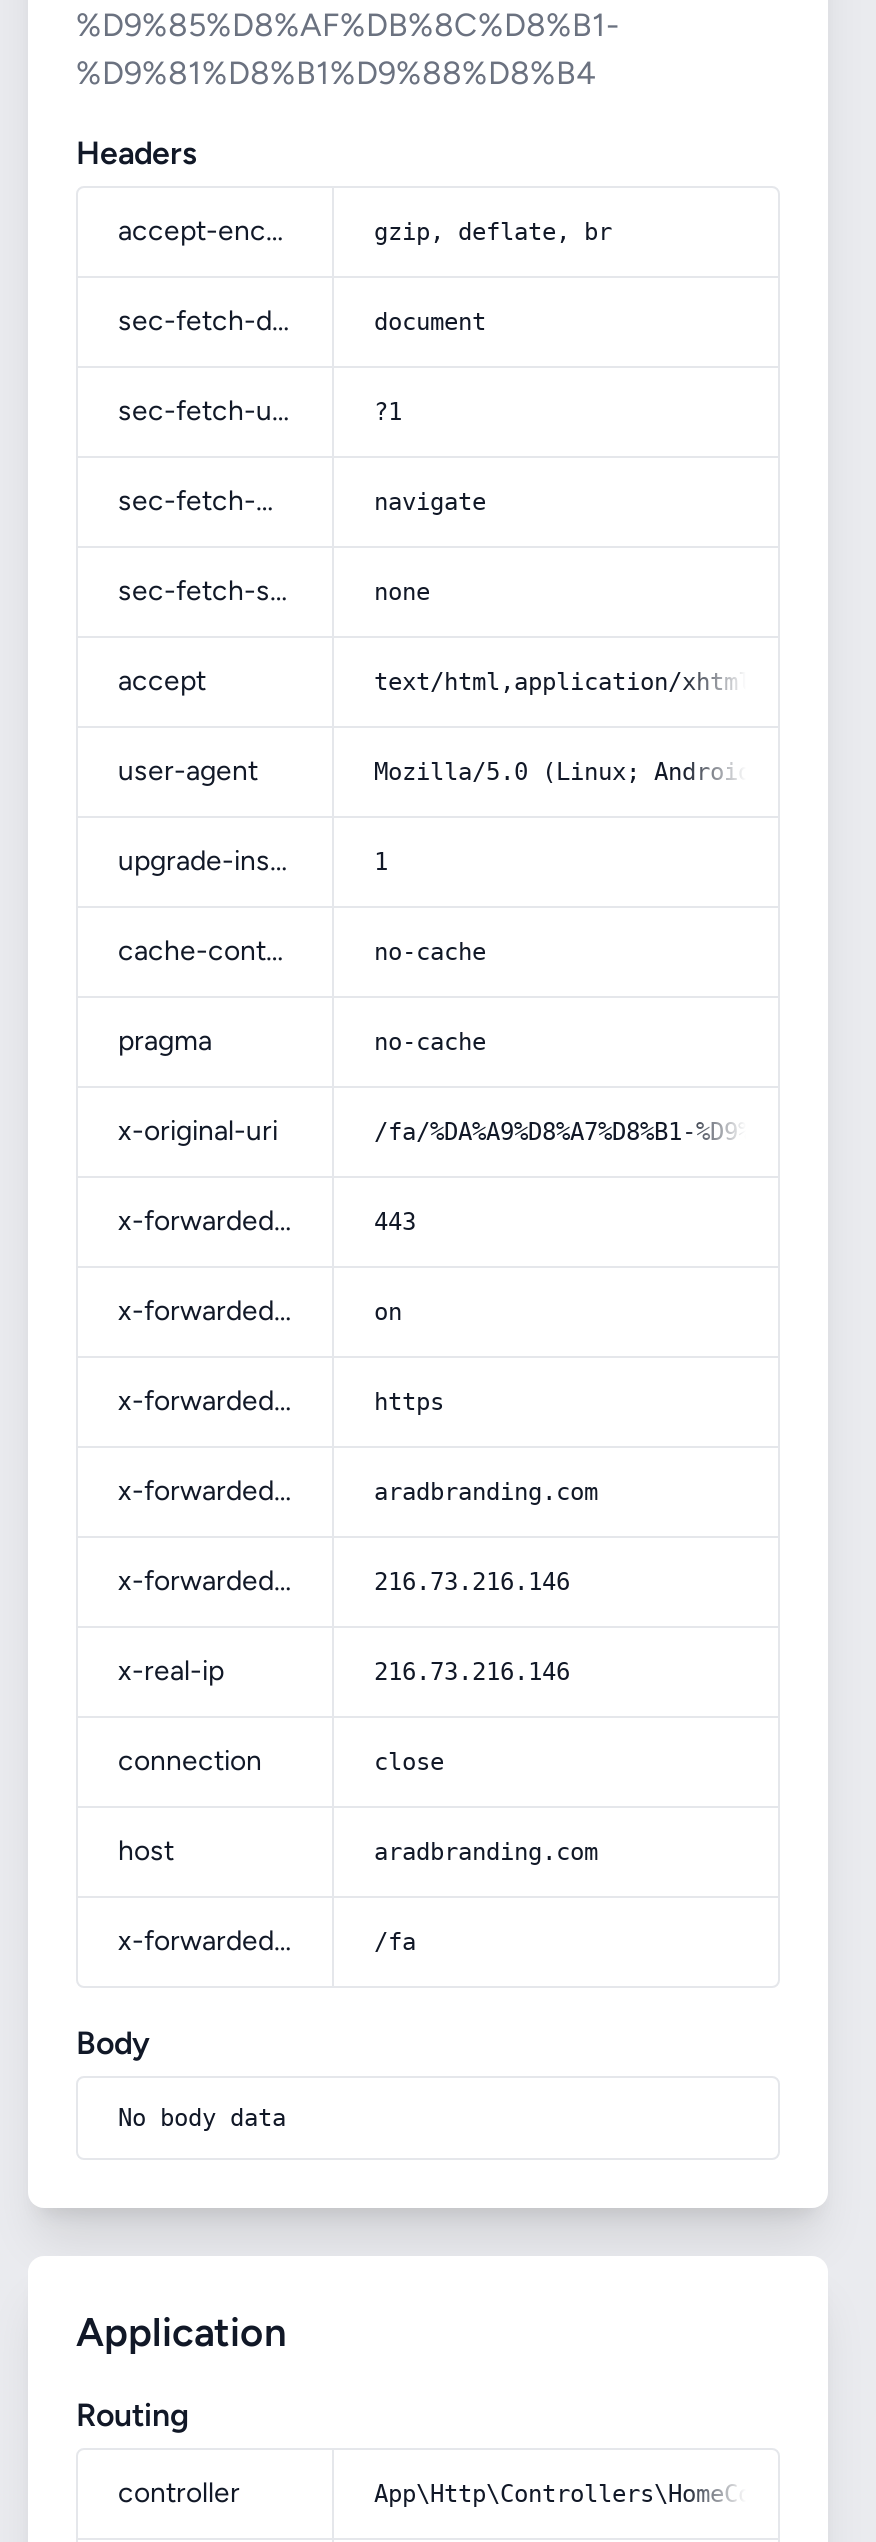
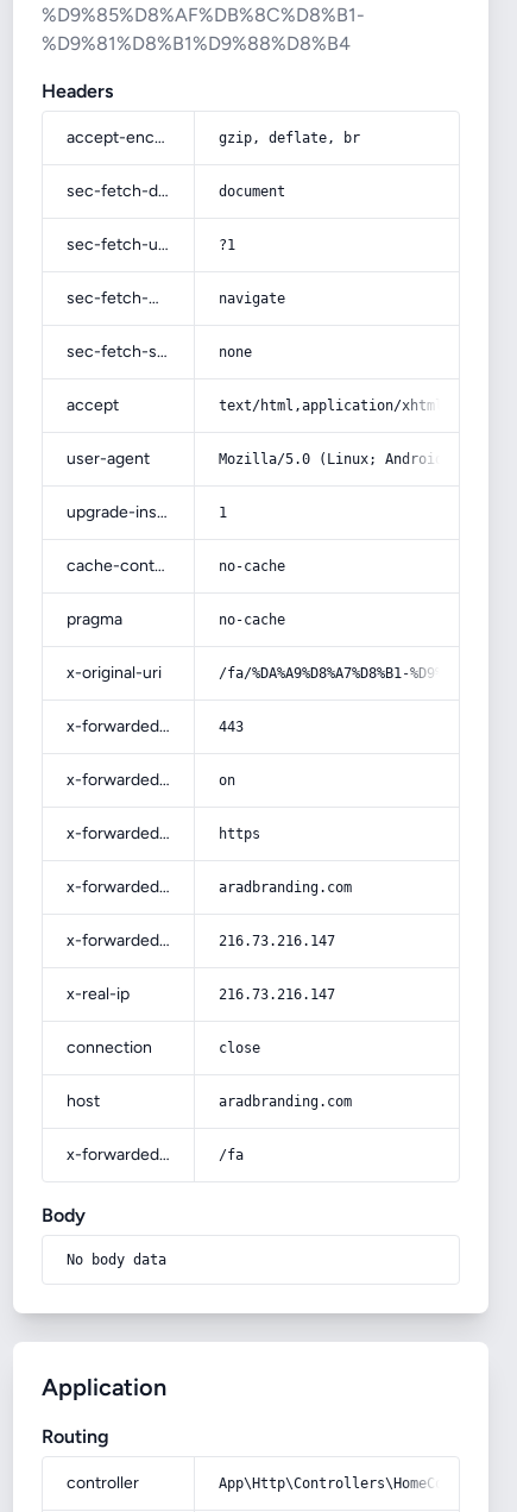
[374,1568,570,1596] 216.73.216.146 -> [219,933,335,949] 216.73.216.147
[374,1658,570,1686] 216.73.216.146 -> [219,986,335,1003] 216.73.216.147

